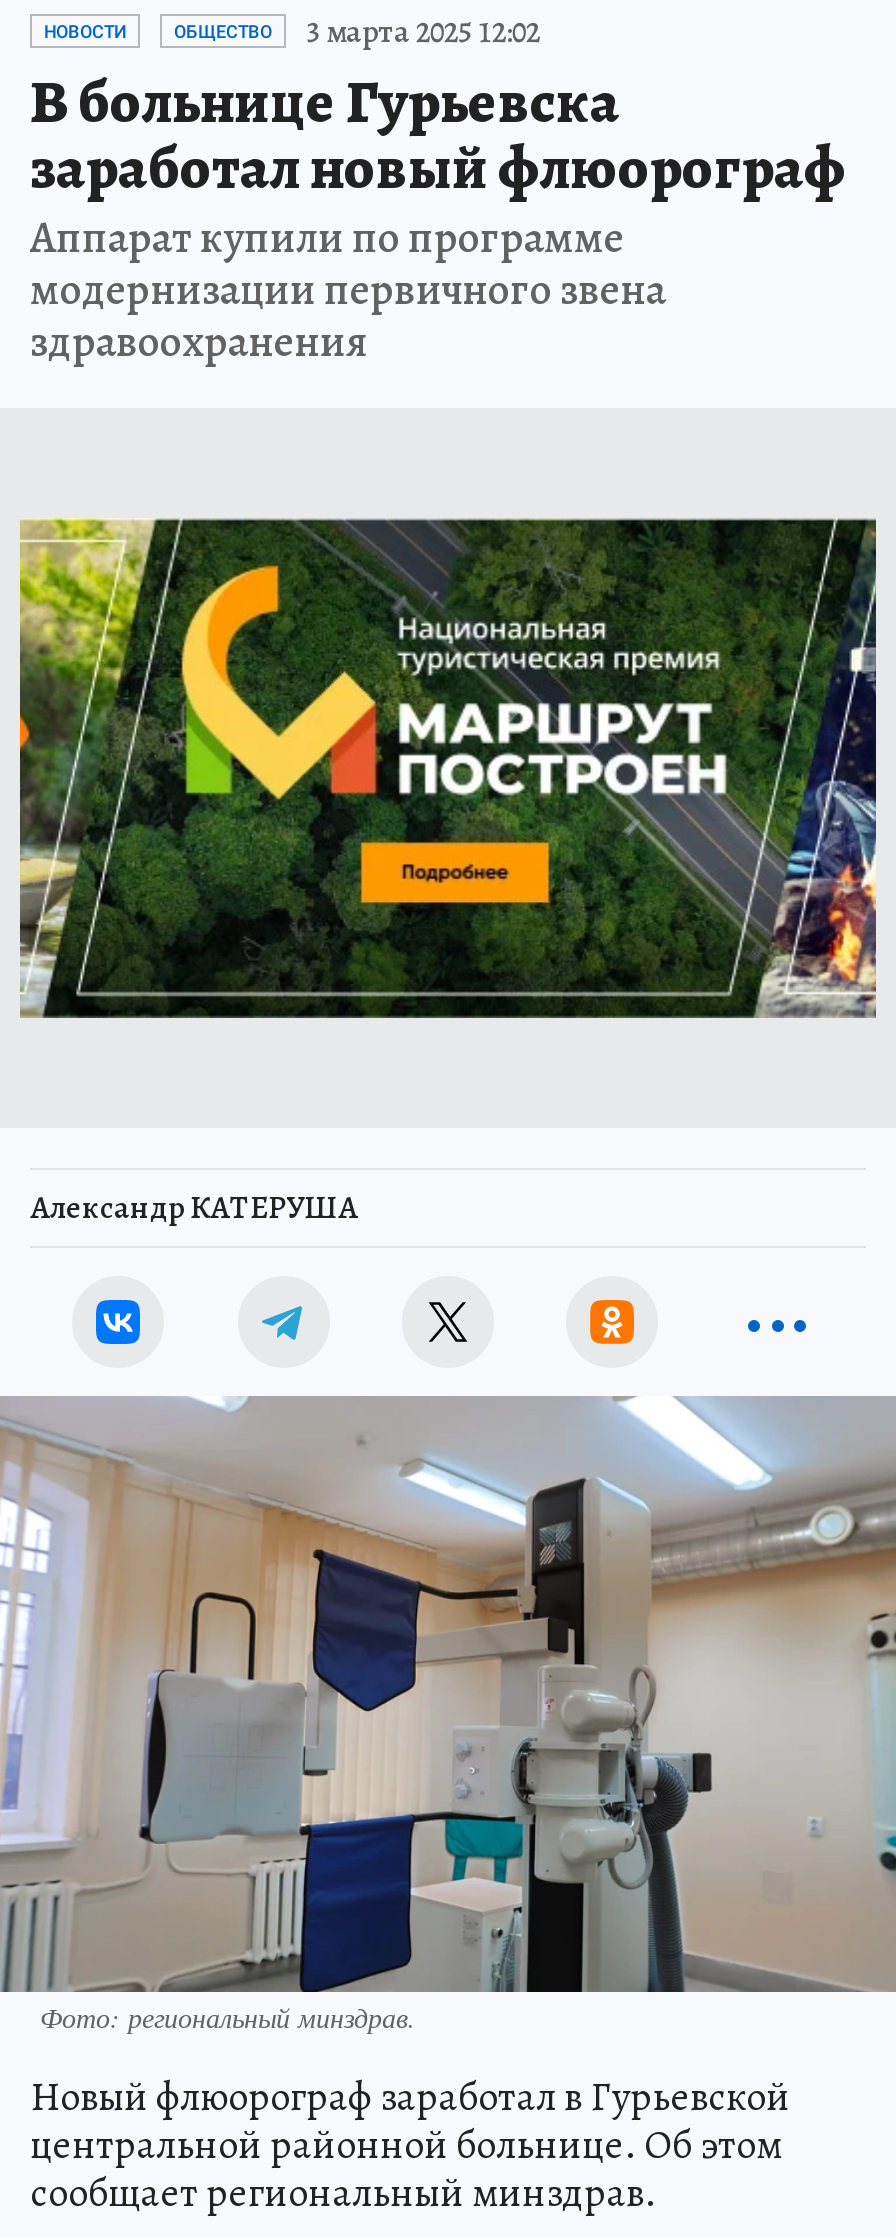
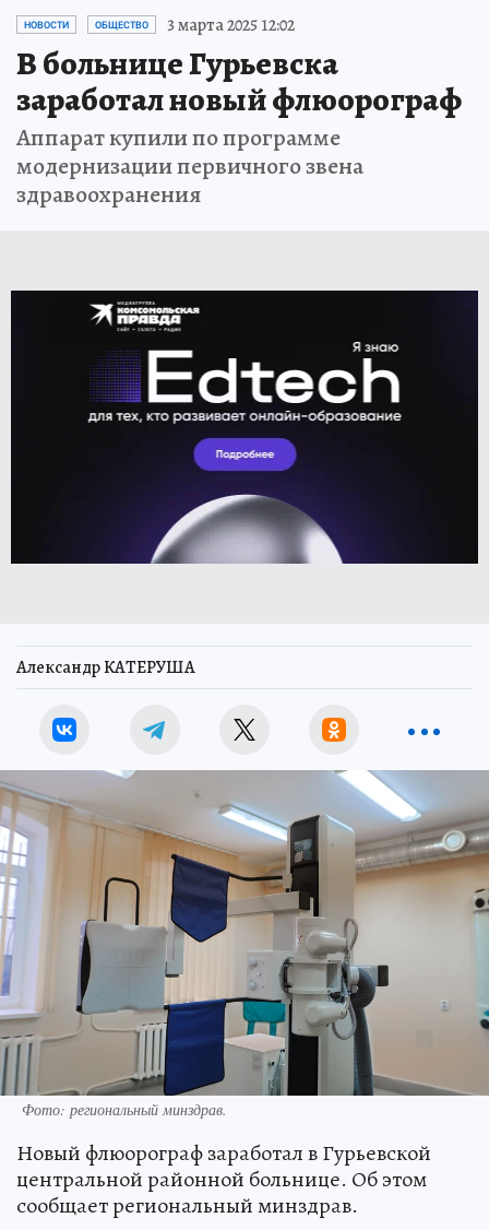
[18,518,878,1020] [image] -> [10,289,479,564] [image]

